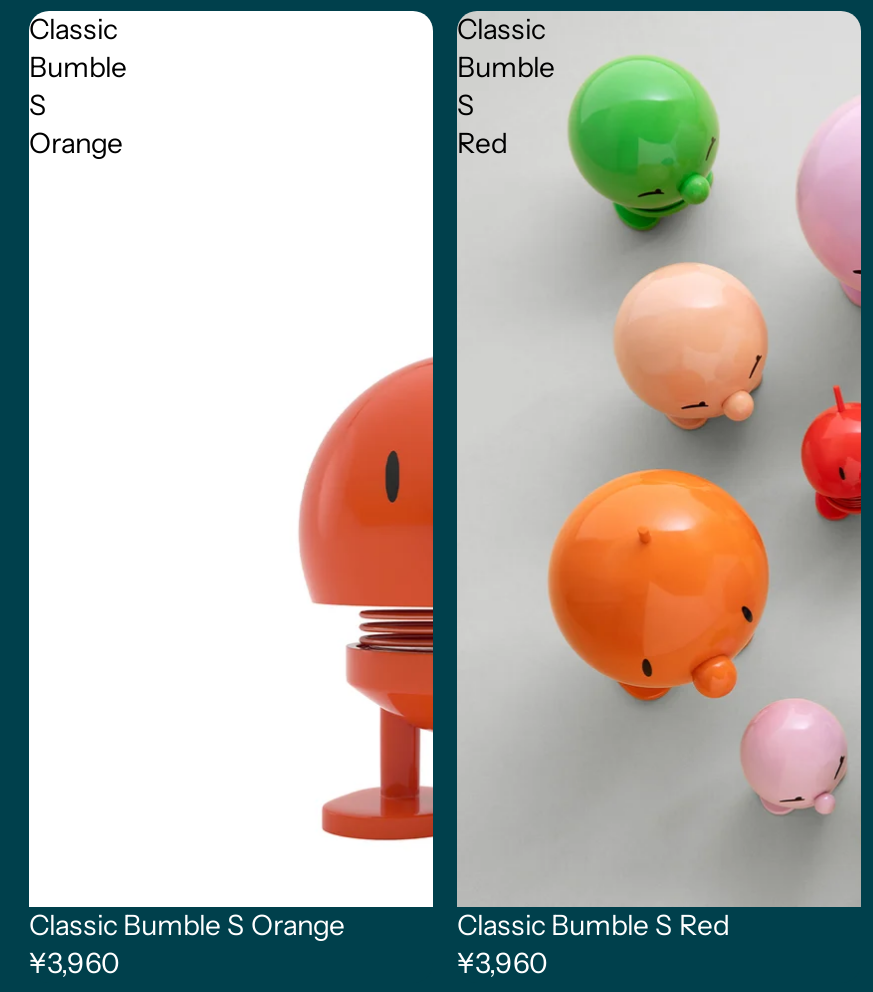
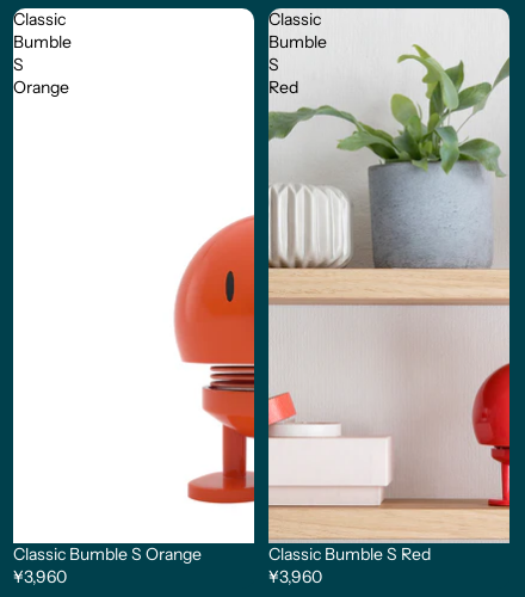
[455,53,863,903] [image] -> [267,35,511,542] [image]

